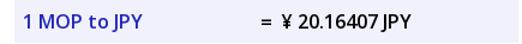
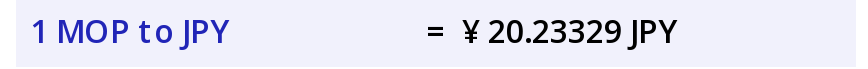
[260,8,412,34] = ¥ 20.16407 JPY -> [426,9,678,53] = ¥ 20.23329 JPY

